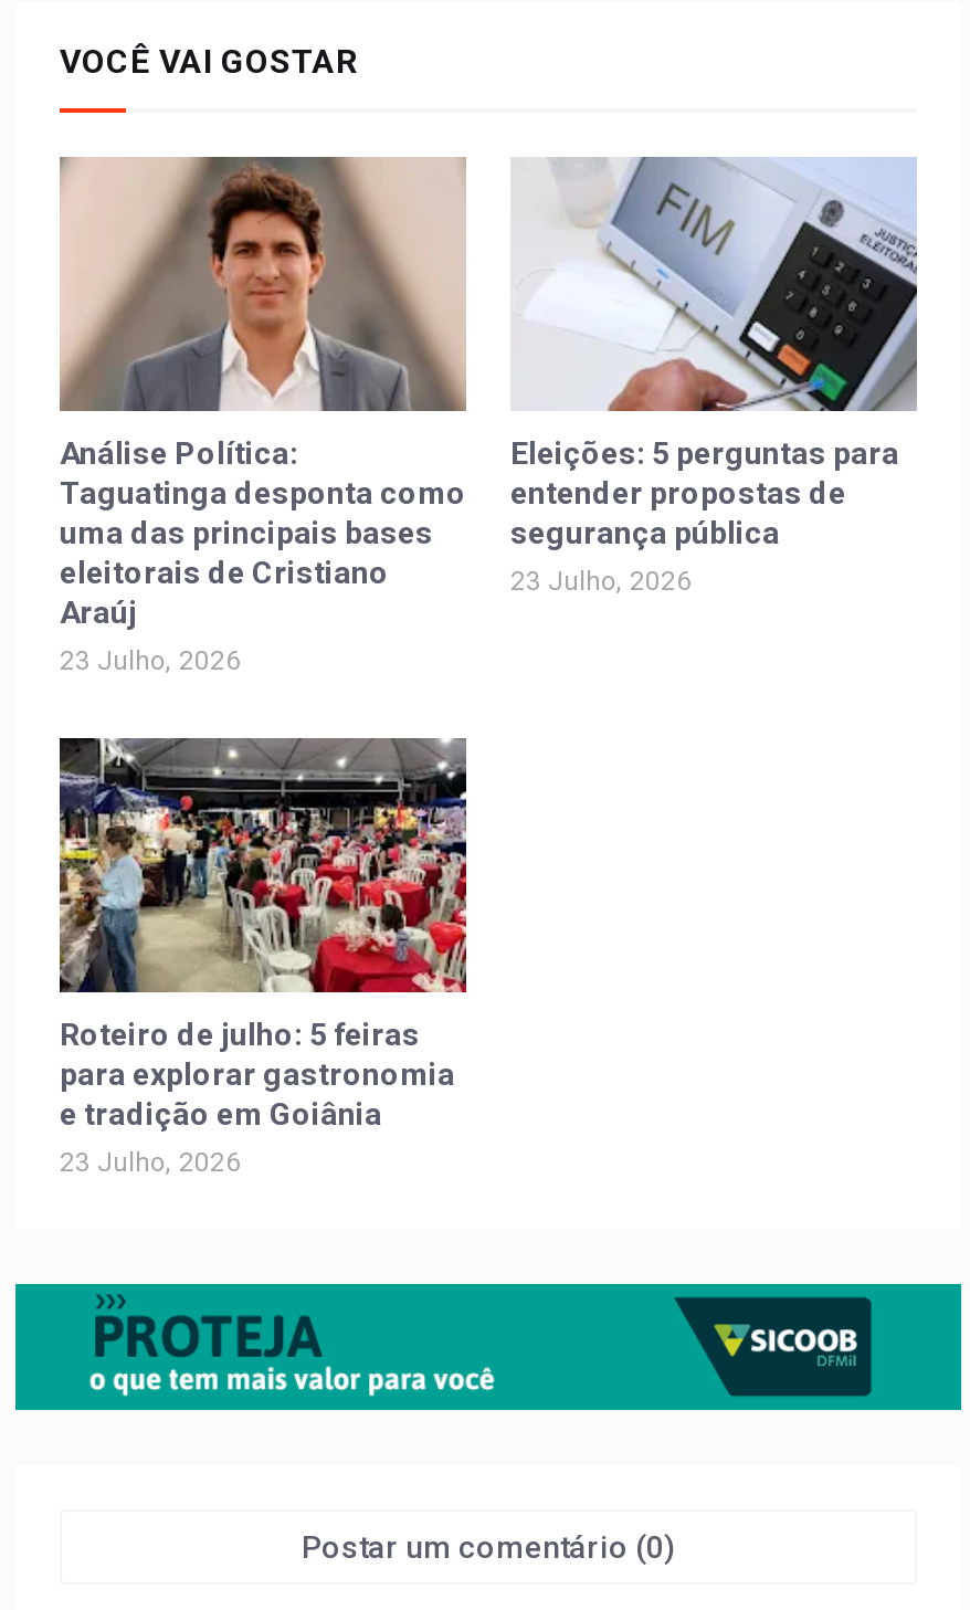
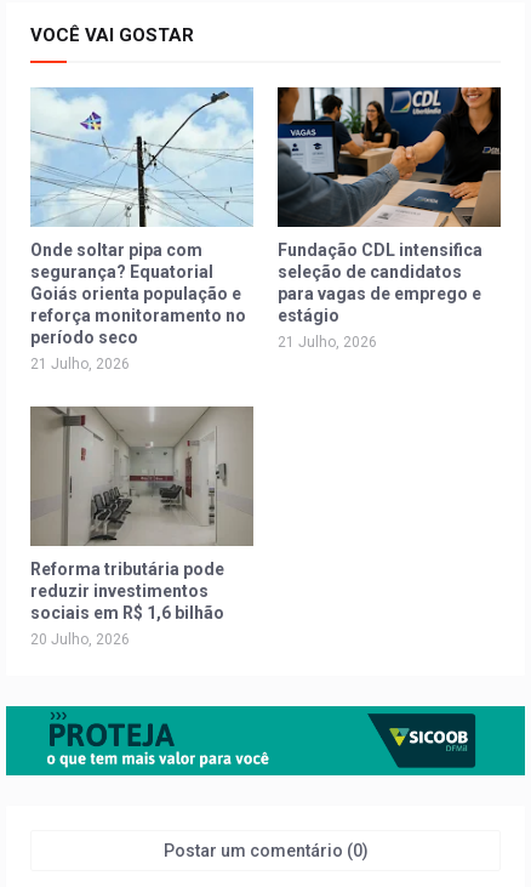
[60,155,466,677] [image] | Análise Política: | Taguatinga desponta como | uma das principais bases | eleitorais de Cristiano | Araúj | 23 Julho, 2026 -> [30,87,253,373] [image] | Onde soltar pipa com | segurança? Equatorial | Goiás orienta população e | reforça monitoramento no | período seco | 21 Julho, 2026
[510,157,919,597] [image] | Eleições: 5 perguntas para | entender propostas de | segurança pública | 23 Julho, 2026 -> [276,86,502,351] [image] | Fundação CDL intensifica | seleção de candidatos | para vagas de emprego e | estágio | 21 Julho, 2026
[60,736,468,1178] [image] | Roteiro de julho: 5 feiras | para explorar gastronomia | e tradição em Goiânia | 23 Julho, 2026 -> [30,405,253,648] [image] | Reforma tributária pode | reduzir investimentos | sociais em R$ 1,6 bilhão | 20 Julho, 2026

